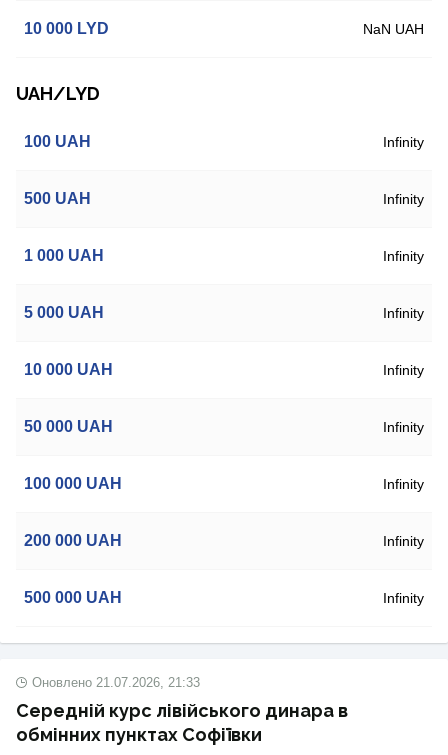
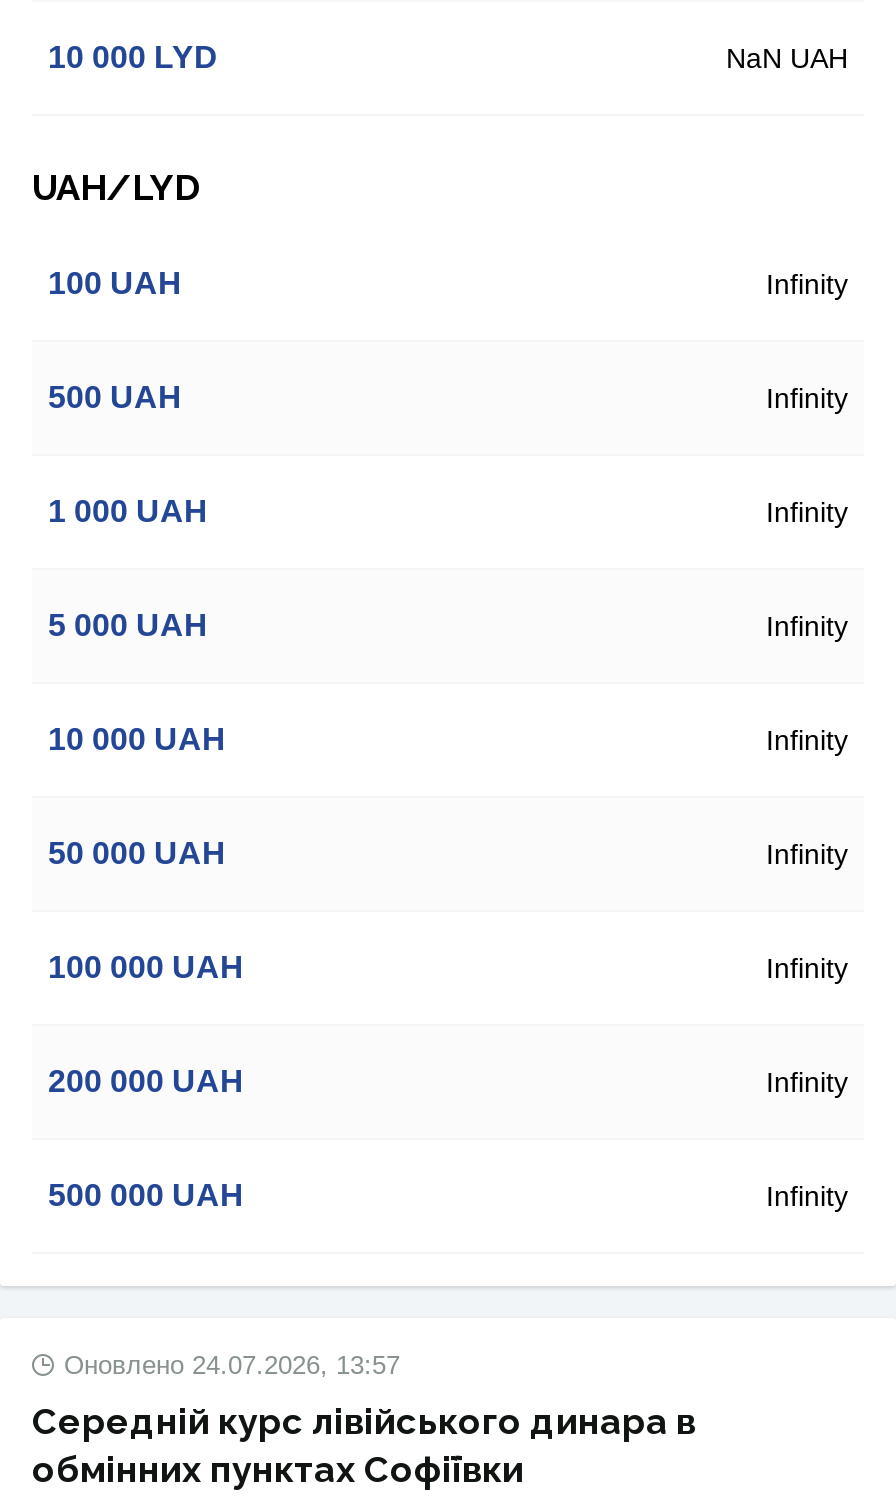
[32,675,200,690] Оновлено 21.07.2026, 21:33 -> [64,1350,400,1380] Оновлено 24.07.2026, 13:57

